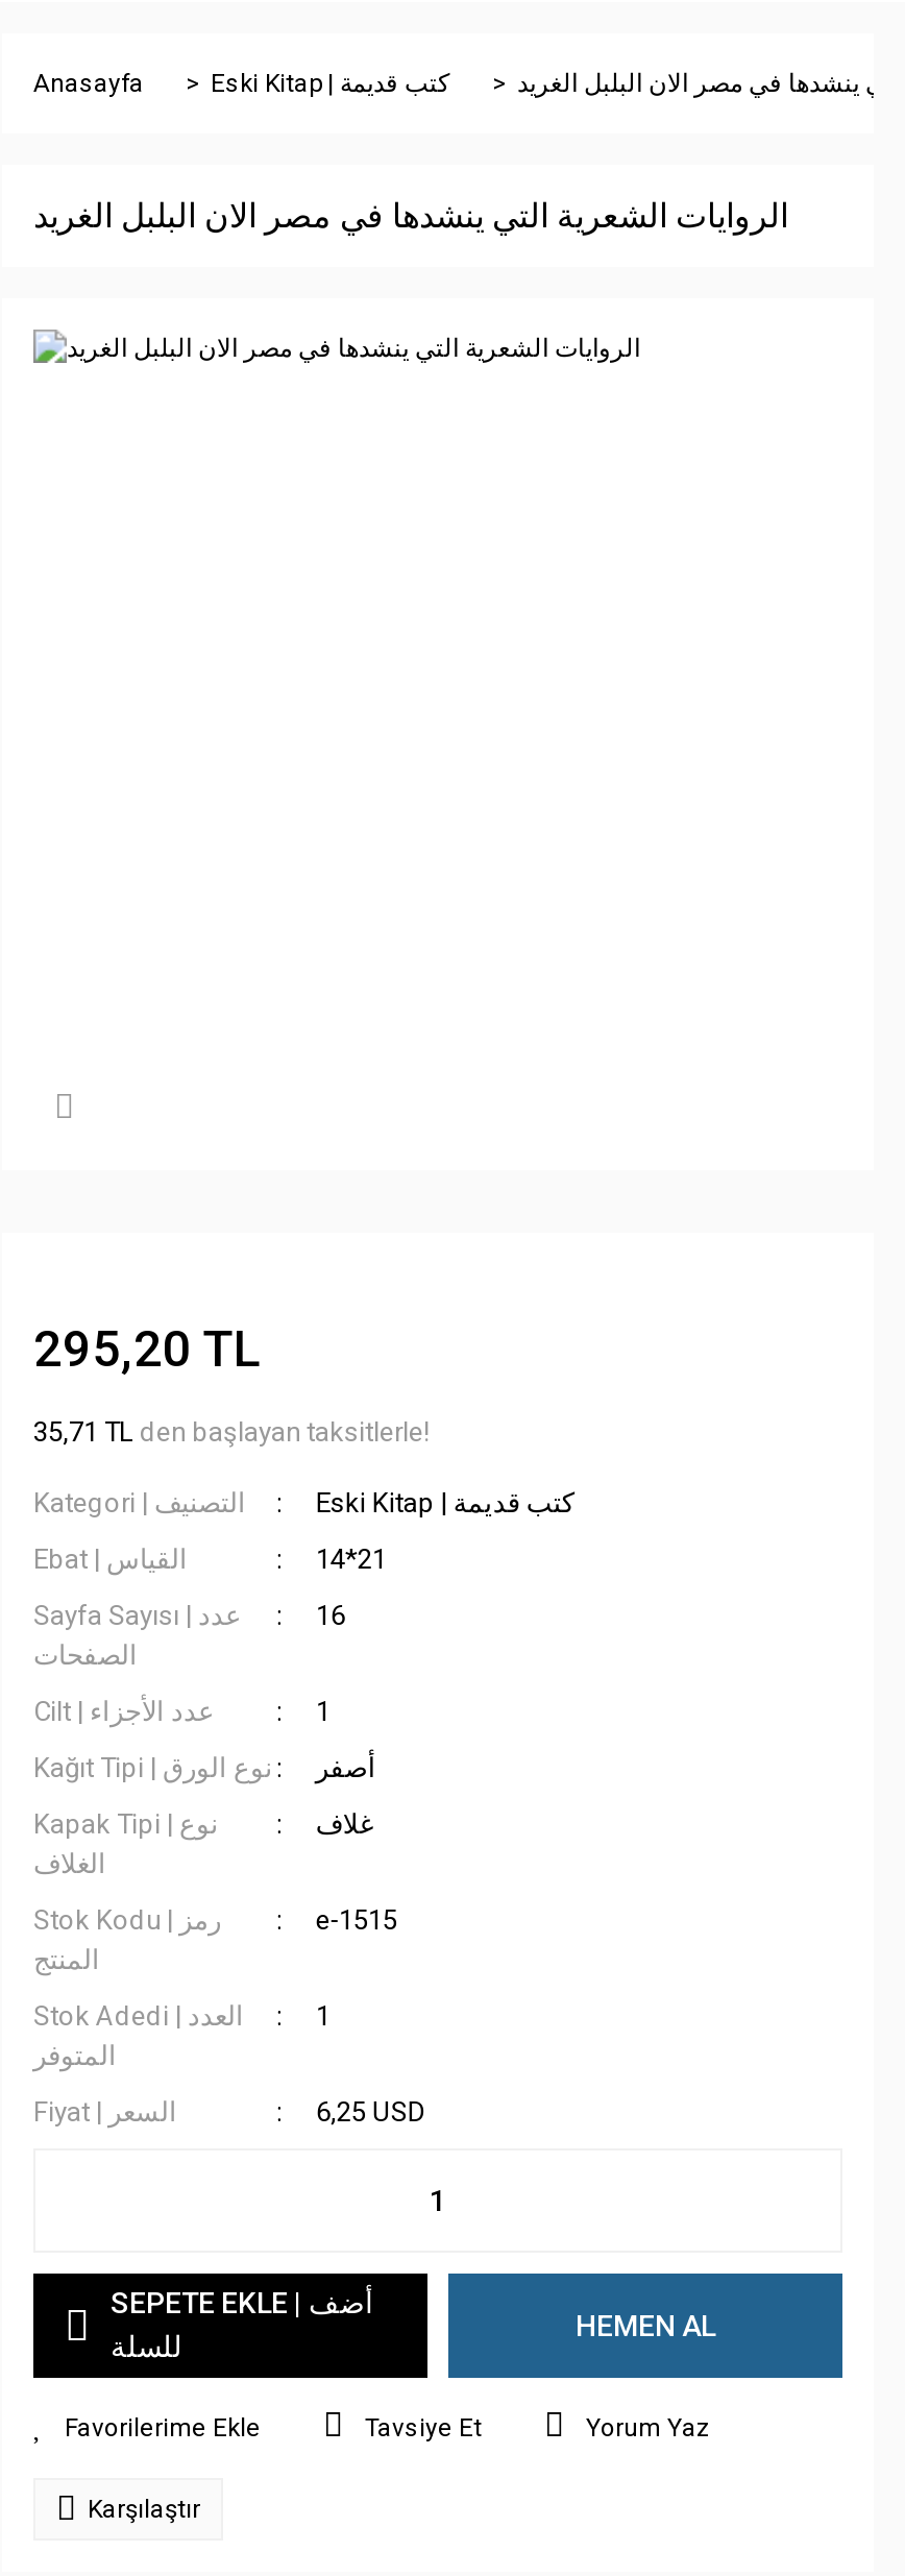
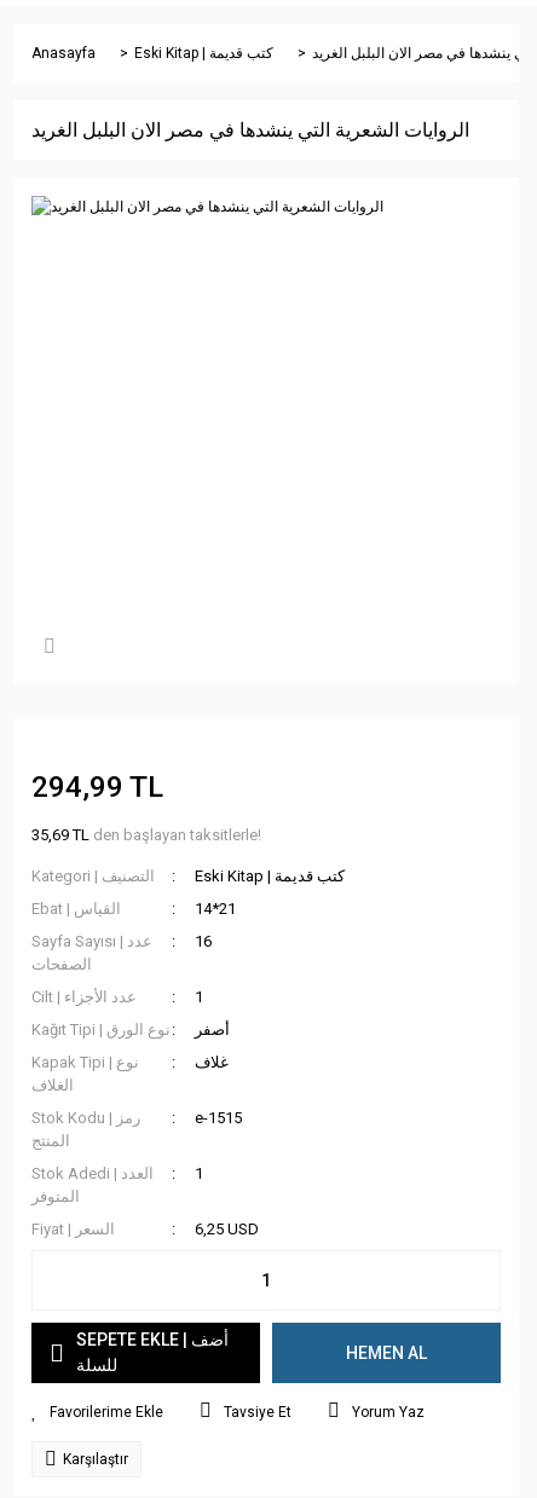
[33,1320,261,1379] 295,20 TL -> [31,770,163,804] 294,99 TL
[33,1416,430,1448] 35,71 TL den başlayan taksitlerle! -> [31,826,261,844] 35,69 TL den başlayan taksitlerle!

